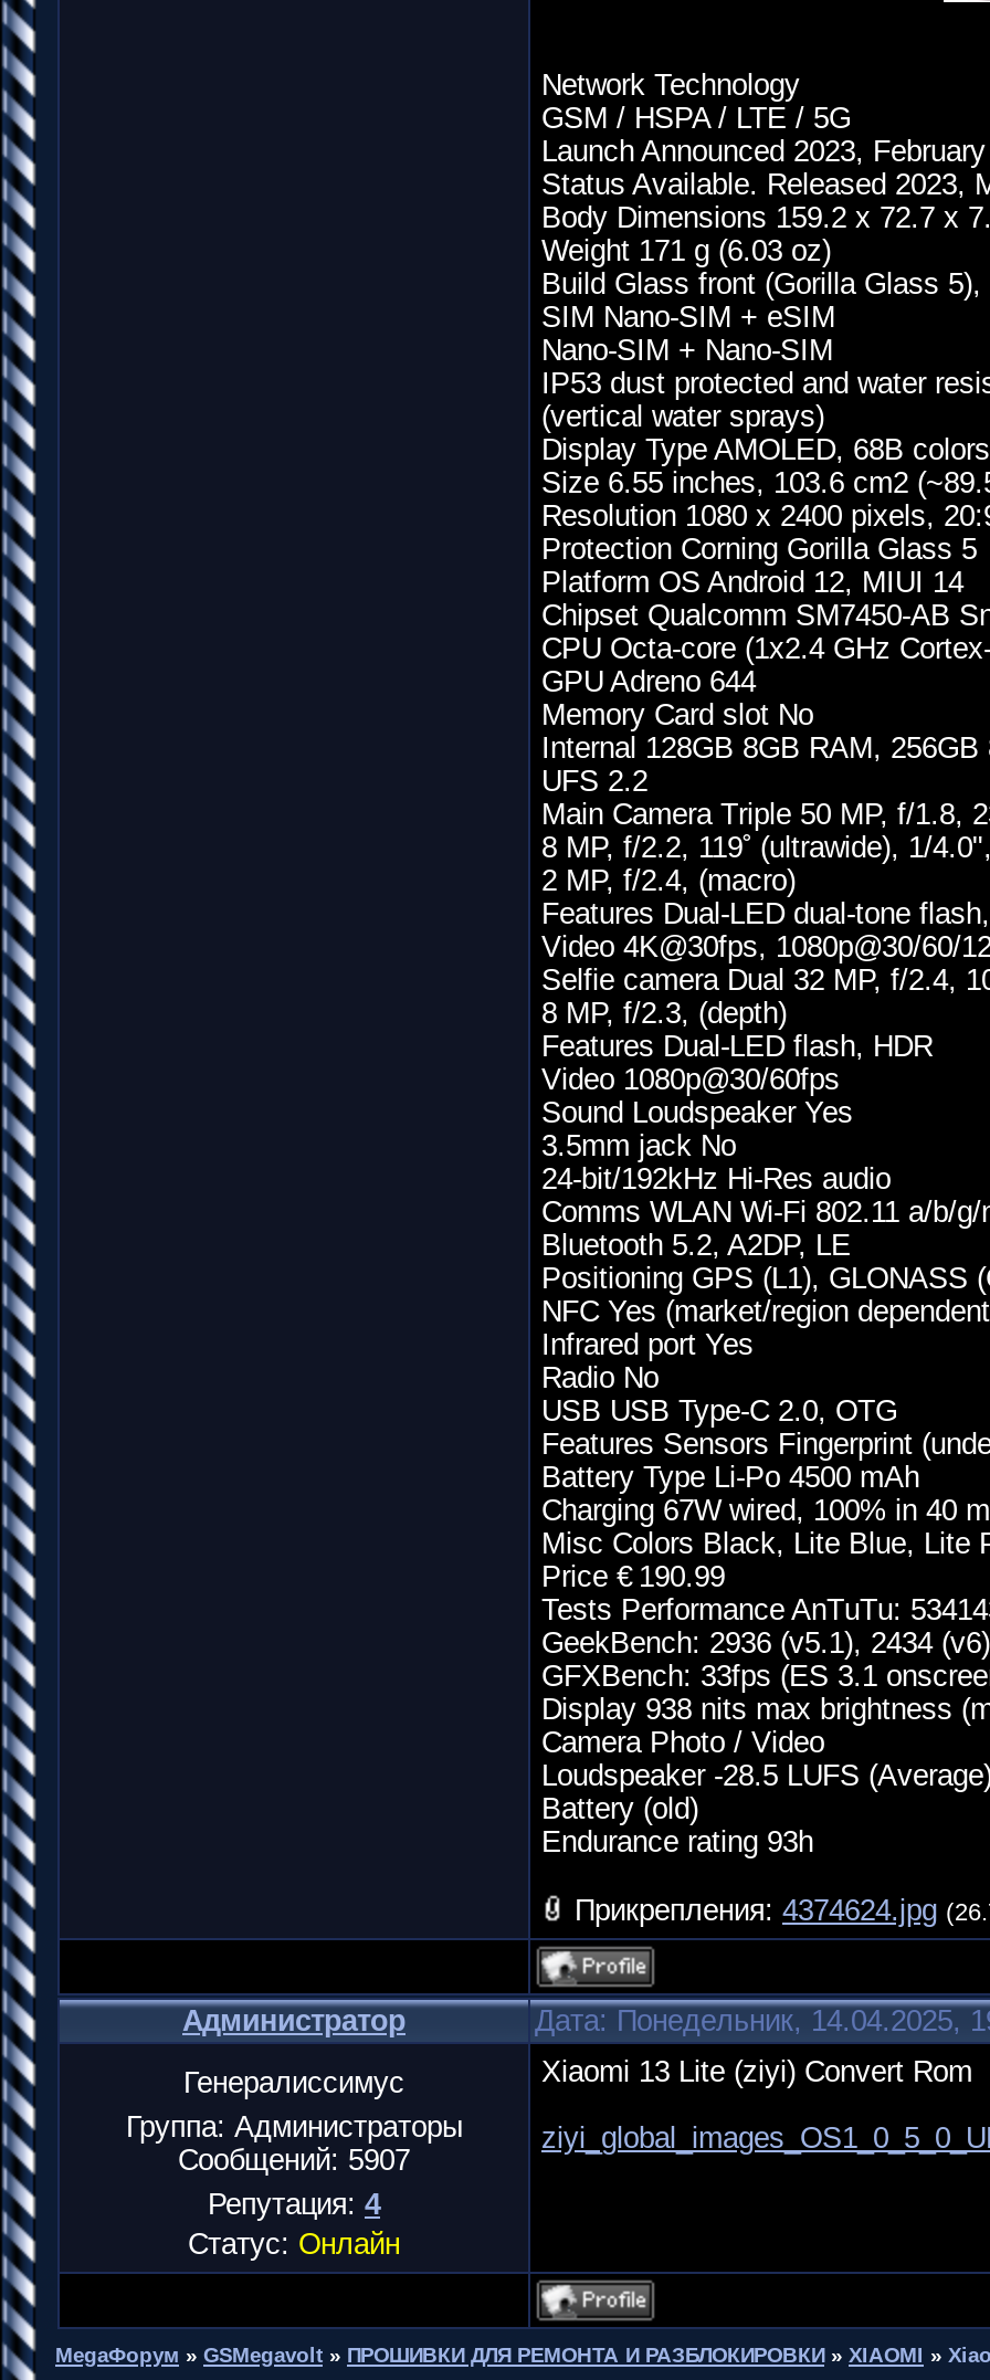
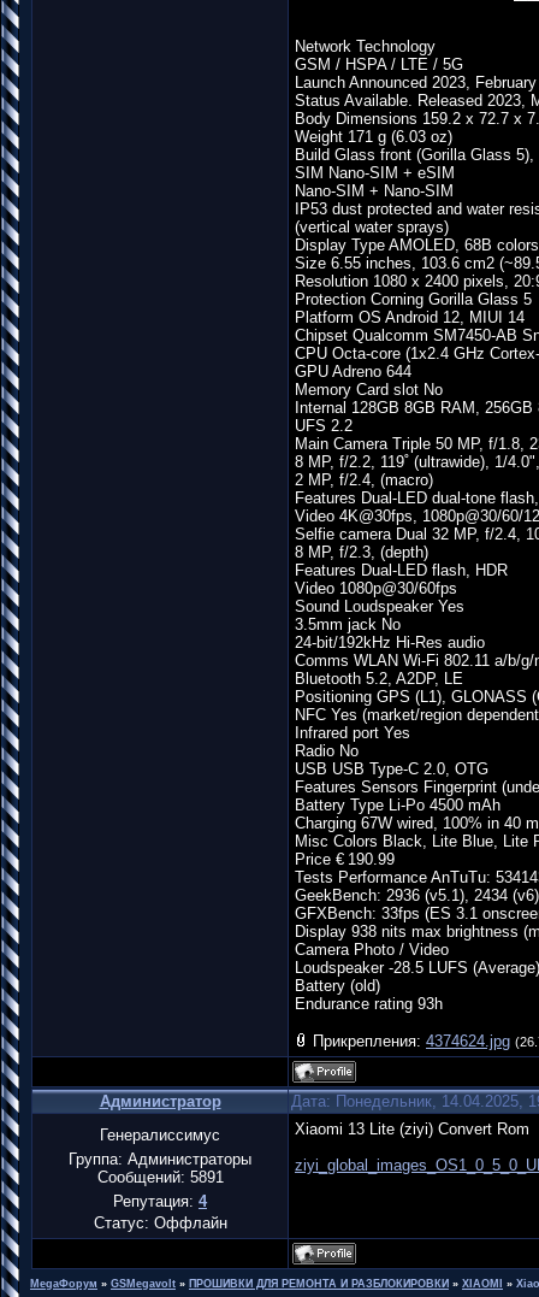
[178,2144,410,2177] Сообщений: 5907 -> [97,1168,223,1186] Сообщений: 5891
[188,2228,400,2261] Статус: Онлайн -> [93,1214,227,1232] Статус: Оффлайн

